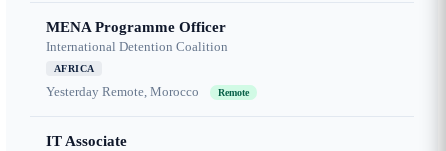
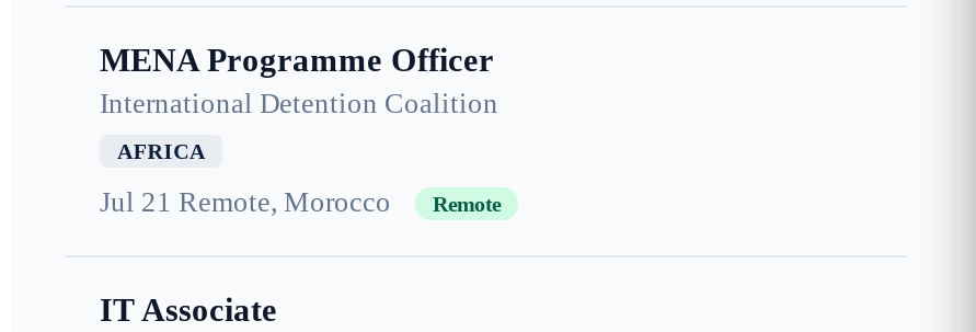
[46,84,199,99] Yesterday Remote, Morocco -> [100,185,391,218] Jul 21 Remote, Morocco

